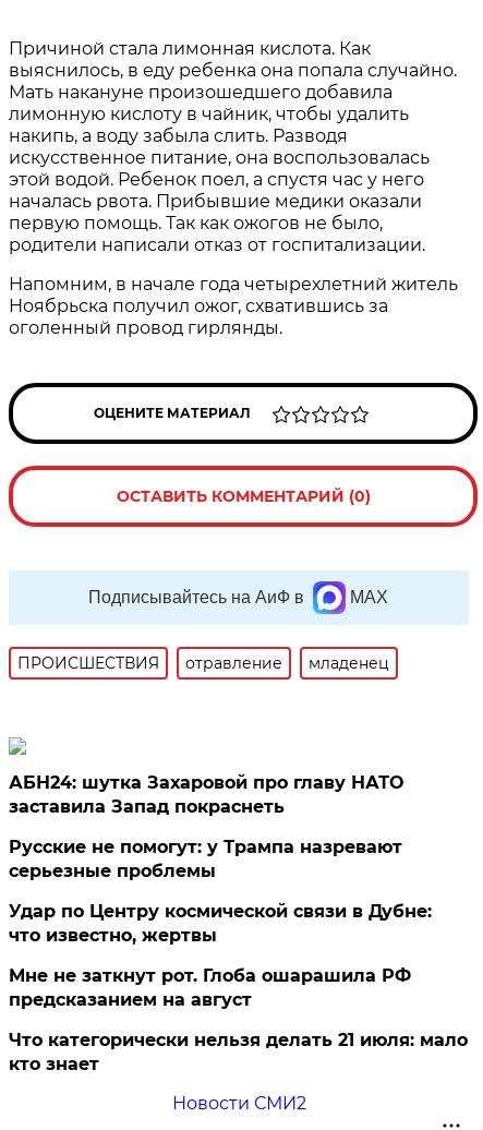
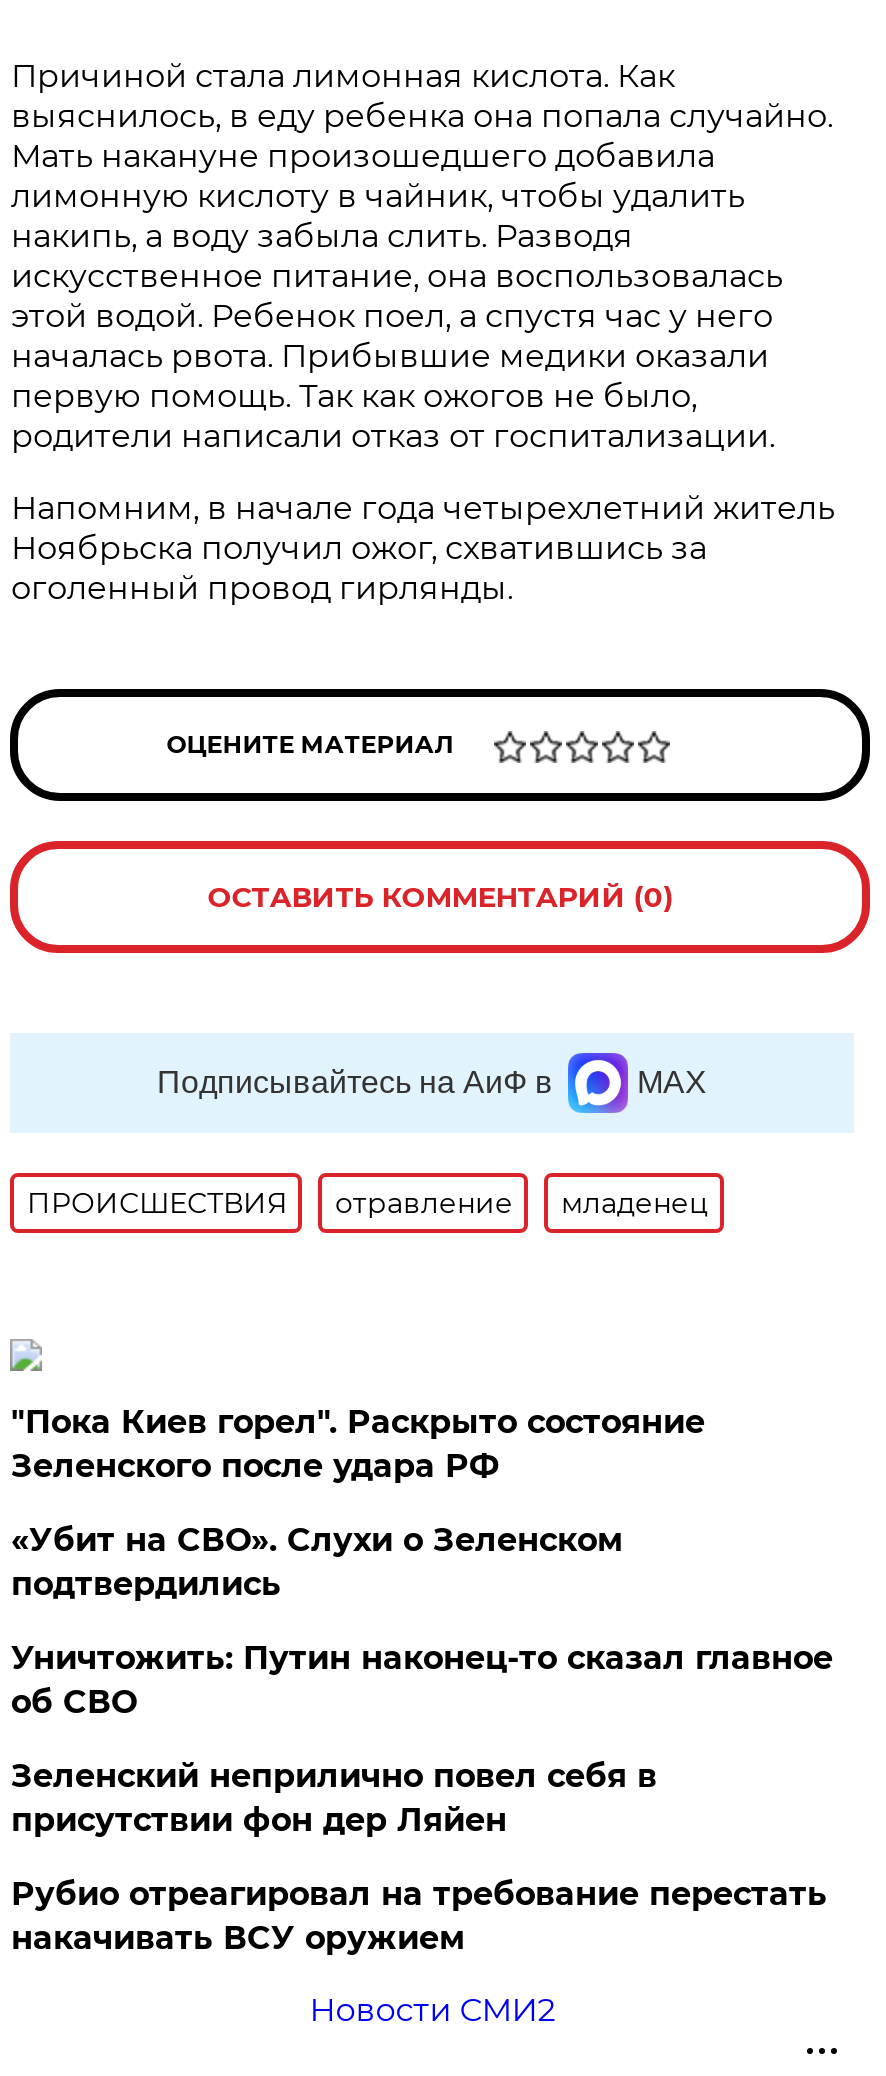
[9,772,404,817] АБН24: шутка Захаровой про главу НАТО | заставила Запад покраснеть -> [11,1403,705,1485] "Пока Киев горел". Раскрыто состояние | Зеленского после удара РФ
[9,836,403,881] Русские не помогут: у Трампа назревают | серьезные проблемы -> [11,1521,623,1603] «Убит на СВО». Слухи о Зеленском | подтвердились
[9,901,432,946] Удар по Центру космической связи в Дубне: | что известно, жертвы -> [11,1639,833,1721] Уничтожить: Путин наконец-то сказал главное | об СВО
[9,965,411,1010] Мне не заткнут рот. Глоба ошарашила РФ | предсказанием на август -> [11,1757,657,1839] Зеленский неприлично повел cебя в | присутствии фон дер Ляйен
[9,1030,468,1074] Что категорически нельзя делать 21 июля: мало | кто знает -> [11,1875,827,1957] Рубио отреагировал на требование перестать | накачивать ВСУ оружием

